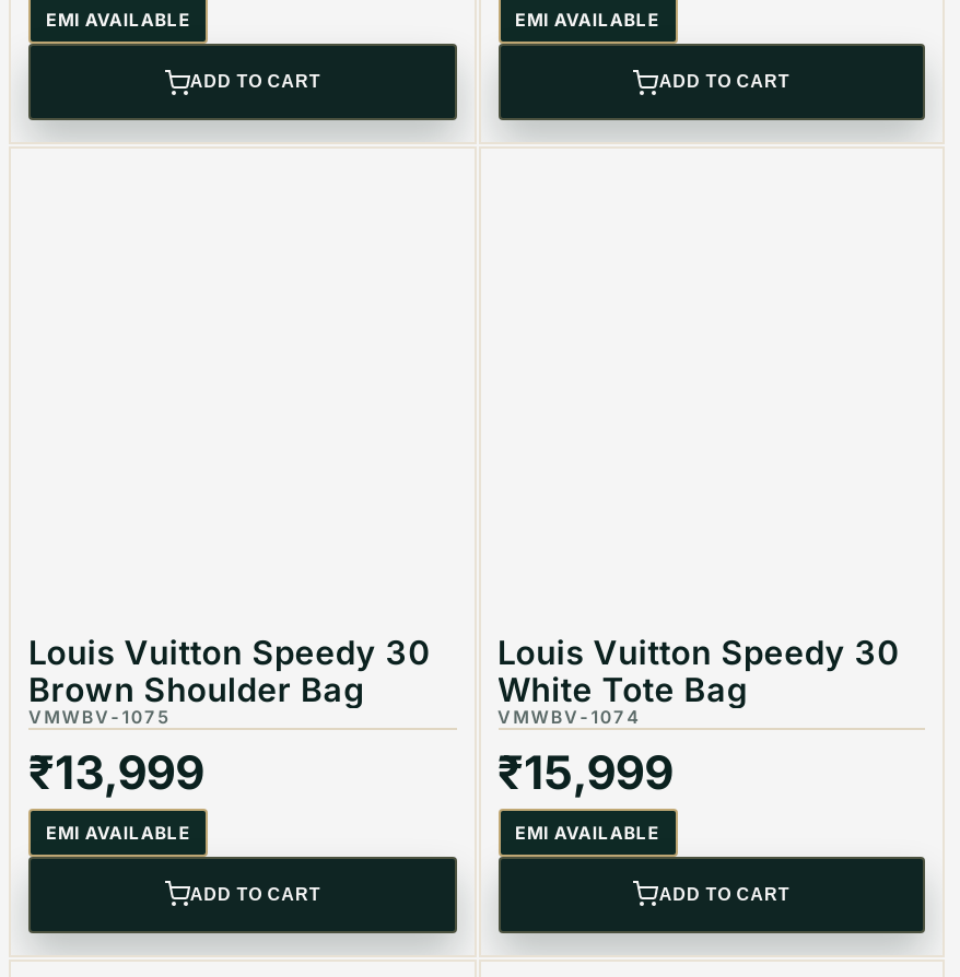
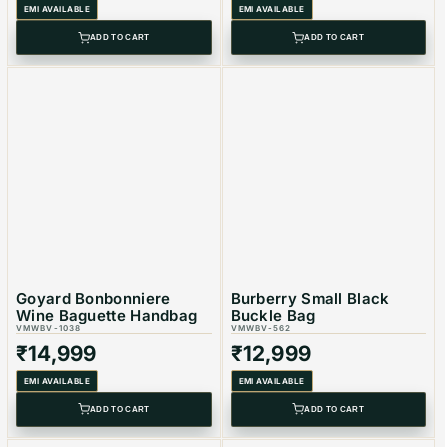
[28,631,431,799] Louis Vuitton Speedy 30 | Brown Shoulder Bag | VMWBV-1075 | ₹13,999 -> [16,289,197,366] Goyard Bonbonniere | Wine Baguette Handbag | VMWBV-1038 | ₹14,999
[497,631,900,799] Louis Vuitton Speedy 30 | White Tote Bag | VMWBV-1074 | ₹15,999 -> [230,289,389,366] Burberry Small Black | Buckle Bag | VMWBV-562 | ₹12,999

